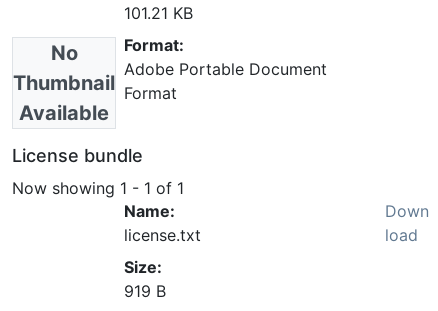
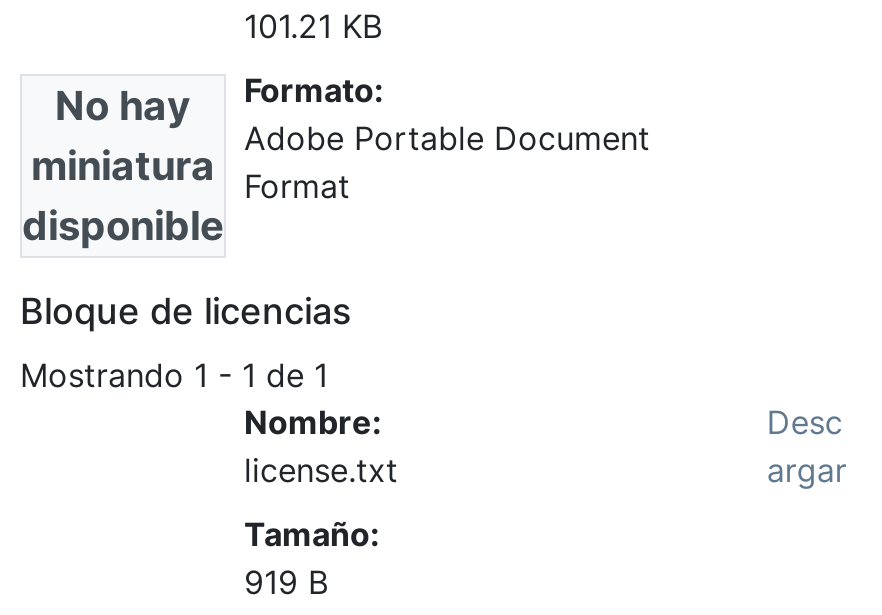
[124,35,184,55] Format: -> [244,69,384,109] Formato:
[13,41,115,125] No | Thumbnail | Available -> [22,81,224,249] No hay | miniatura | disponible
[12,145,143,166] License bundle -> [20,289,352,331] Bloque de licencias
[12,177,184,197] Now showing 1 - 1 of 1 -> [20,355,328,395] Mostrando 1 - 1 de 1
[124,201,175,221] Name: -> [244,403,382,443] Nombre:
[385,201,429,245] Down | load -> [767,403,847,491] Desc | argar
[124,257,162,277] Size: -> [244,515,380,555] Tamaño:

